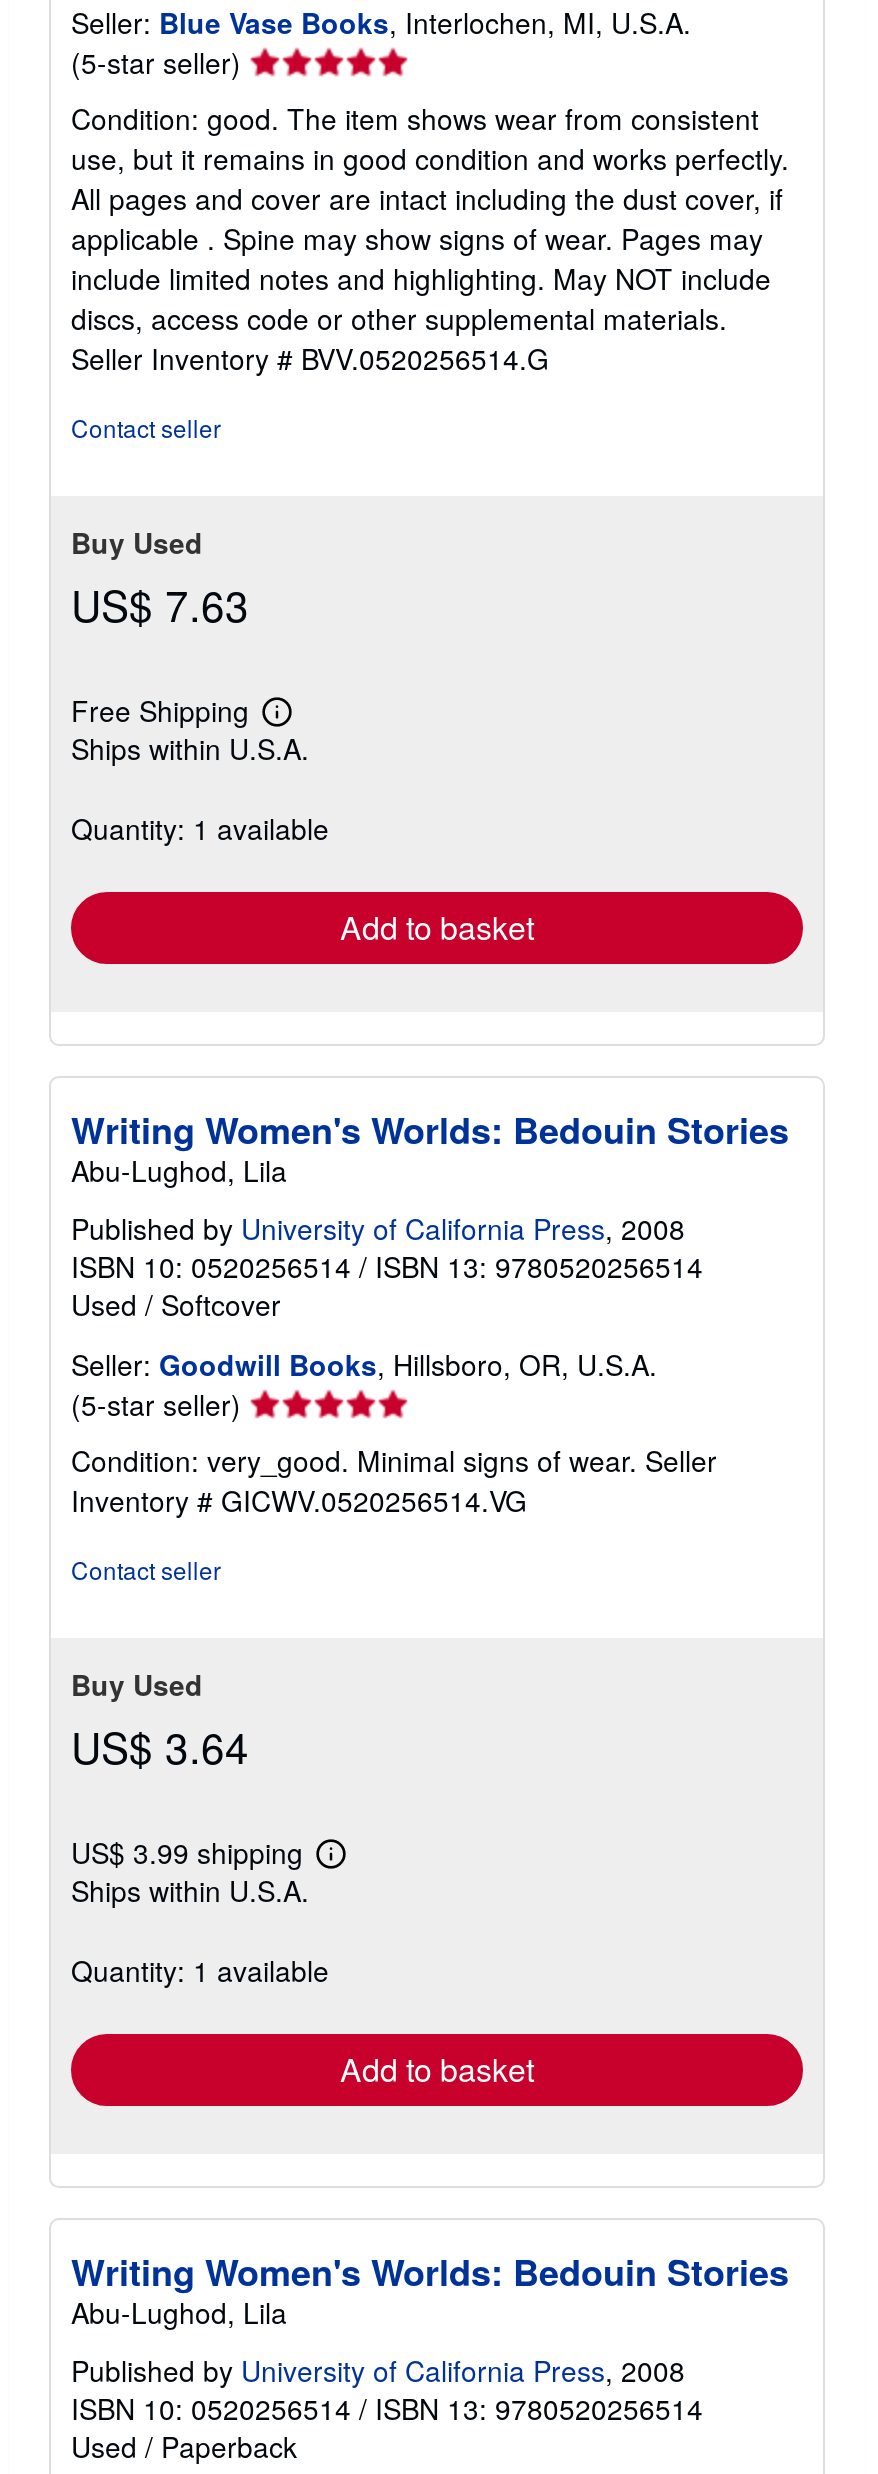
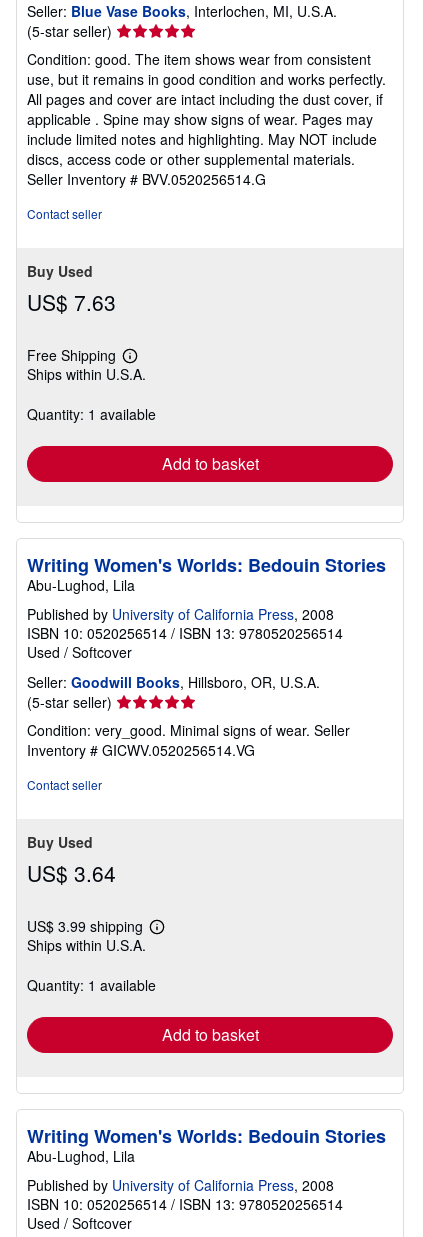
[71,2427,297,2467] Used / Paperback -> [27,1213,132,1233] Used / Softcover

